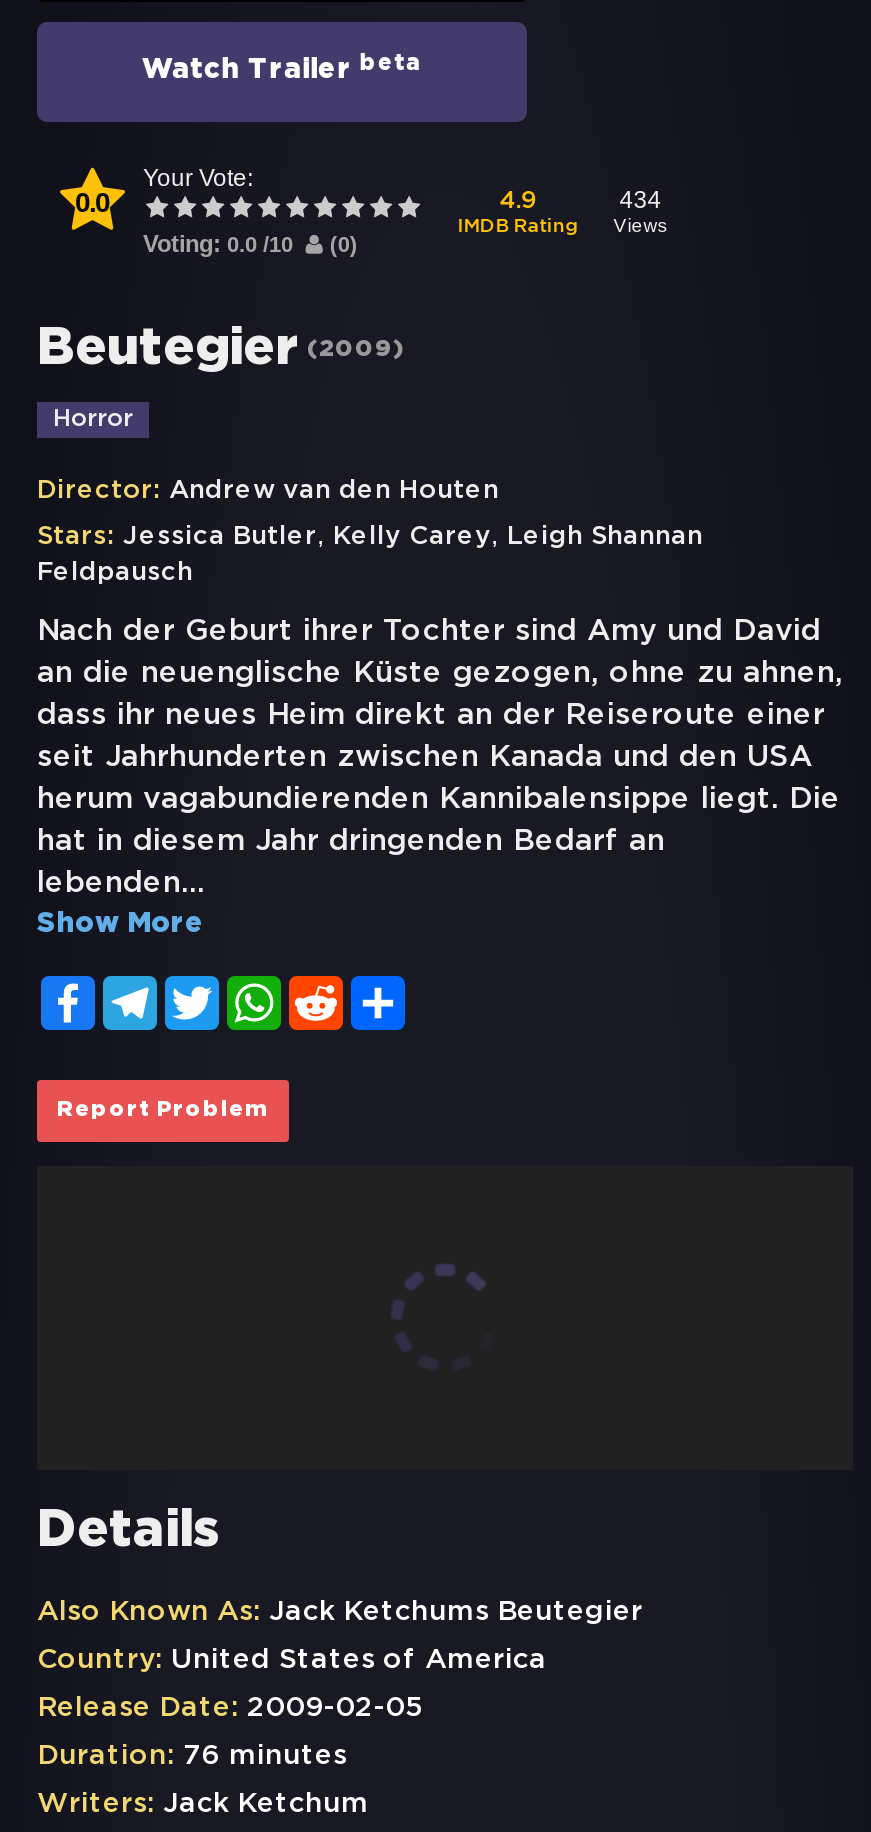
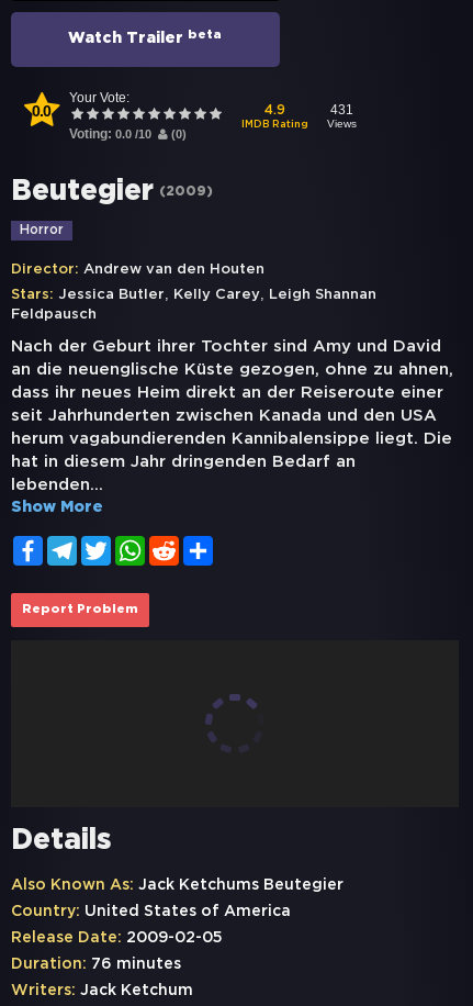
[620,186,662,214] 434 -> [331,102,354,117] 431

